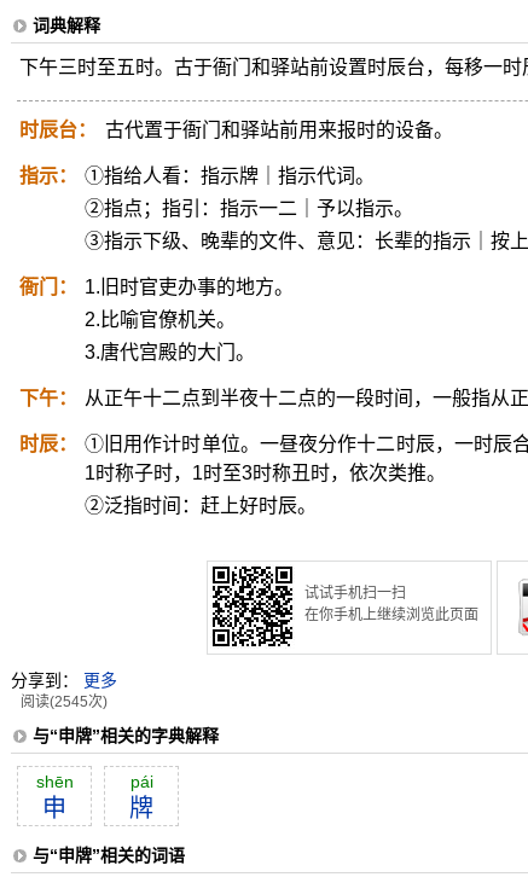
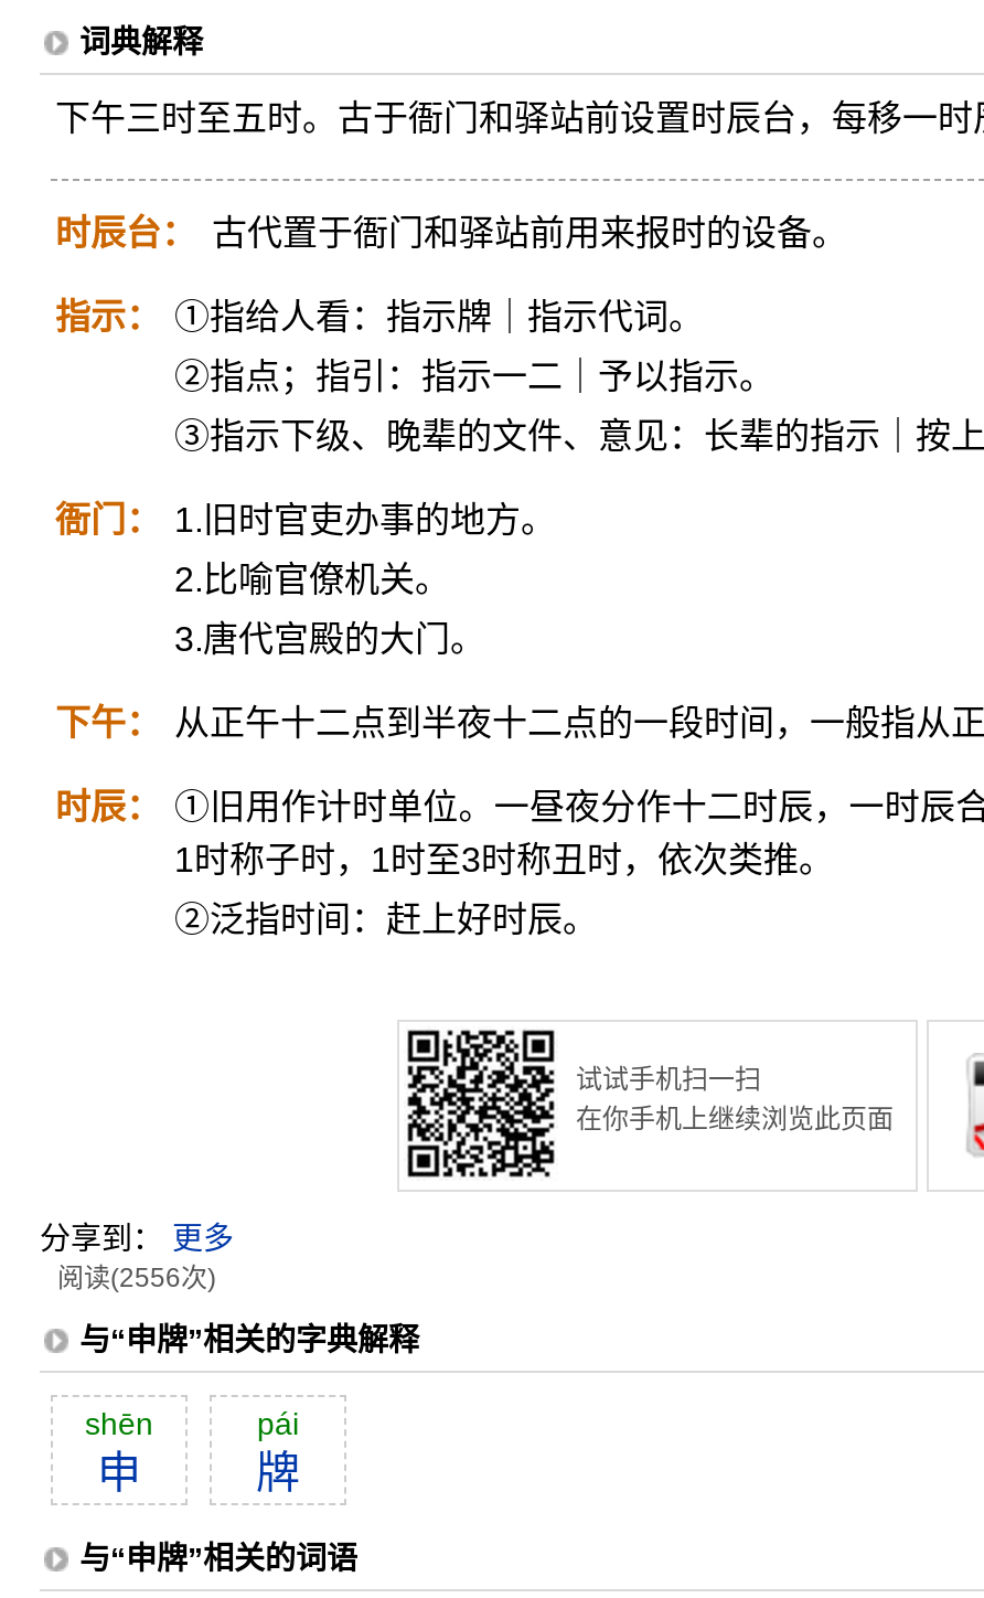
[21,693,108,710] 阅读(2545次) -> [57,1263,216,1293] 阅读(2556次)

